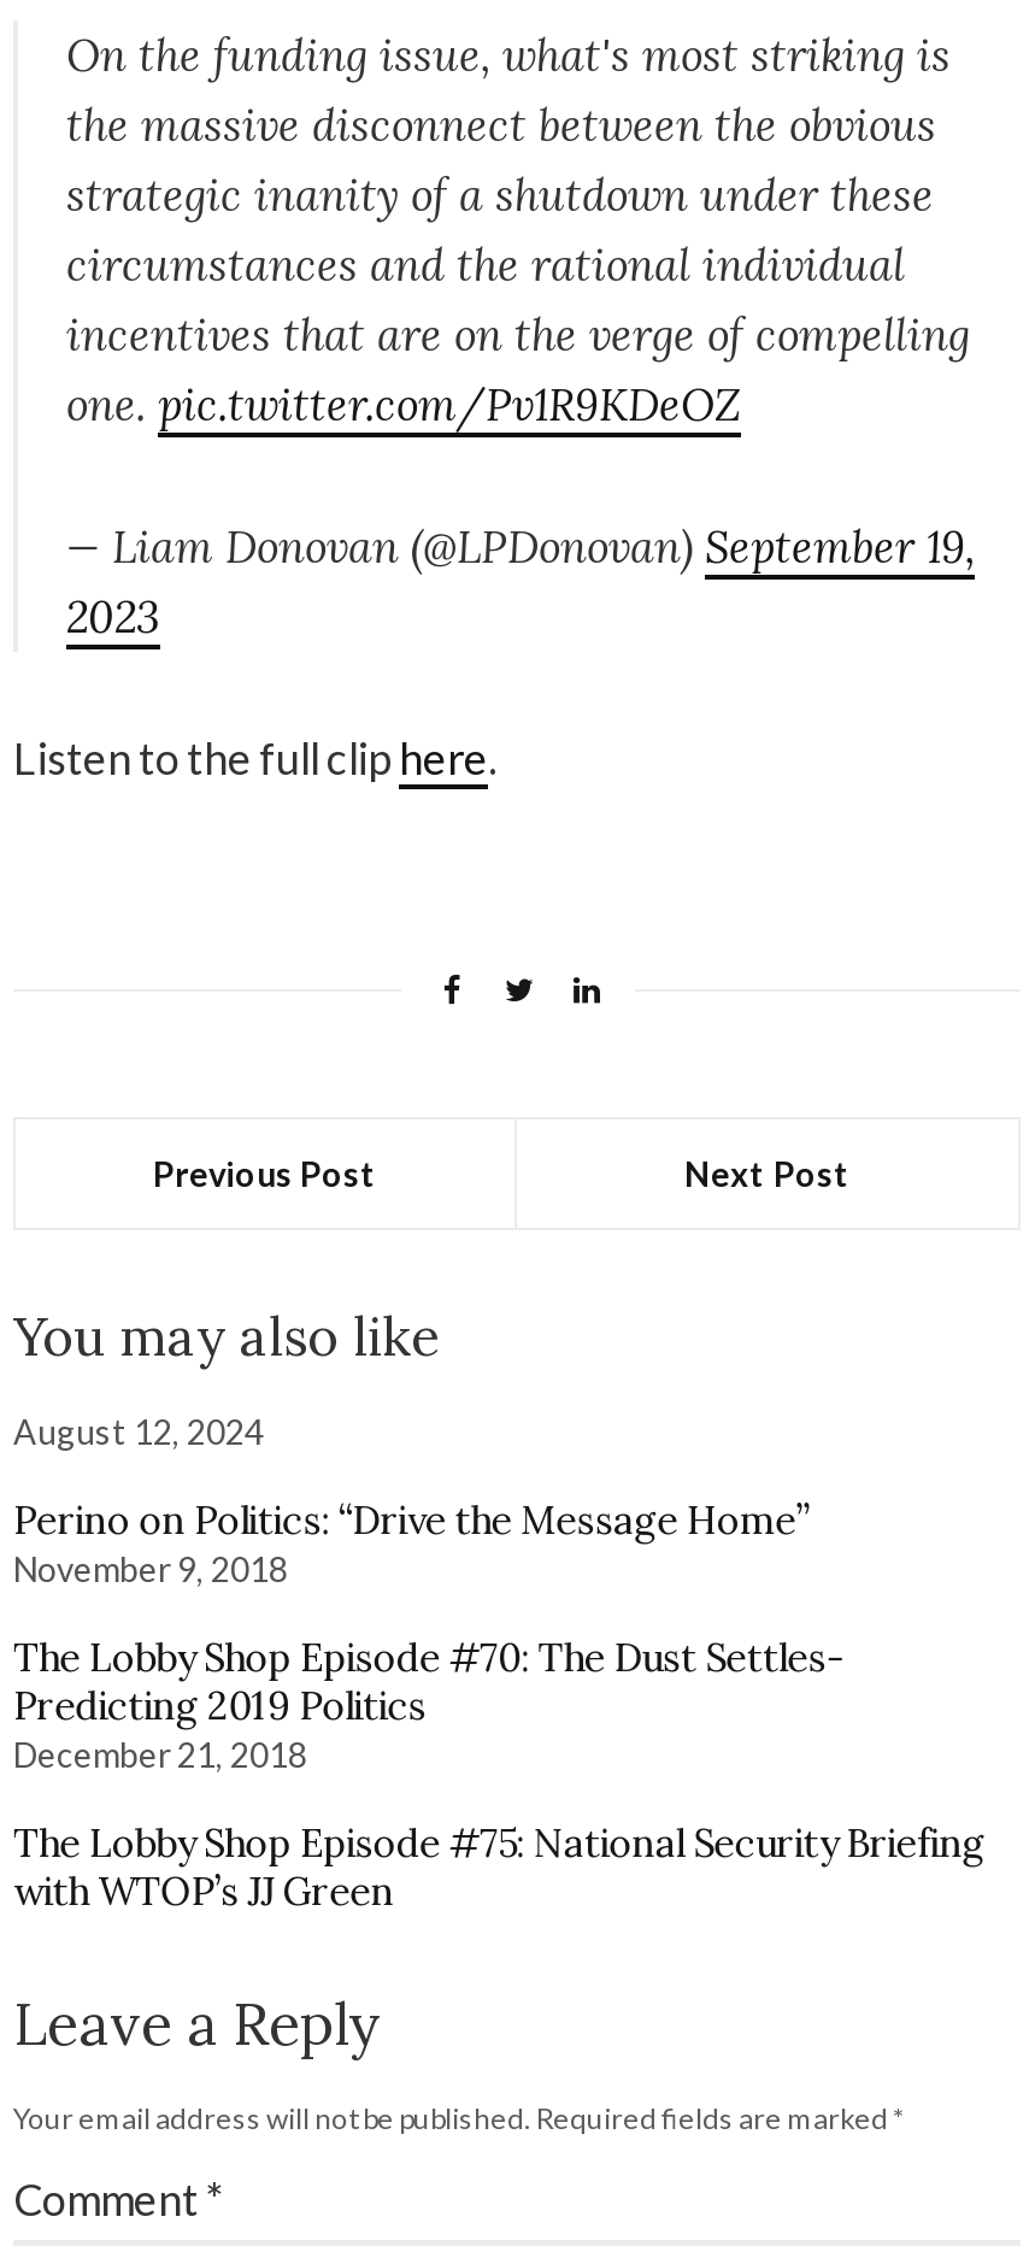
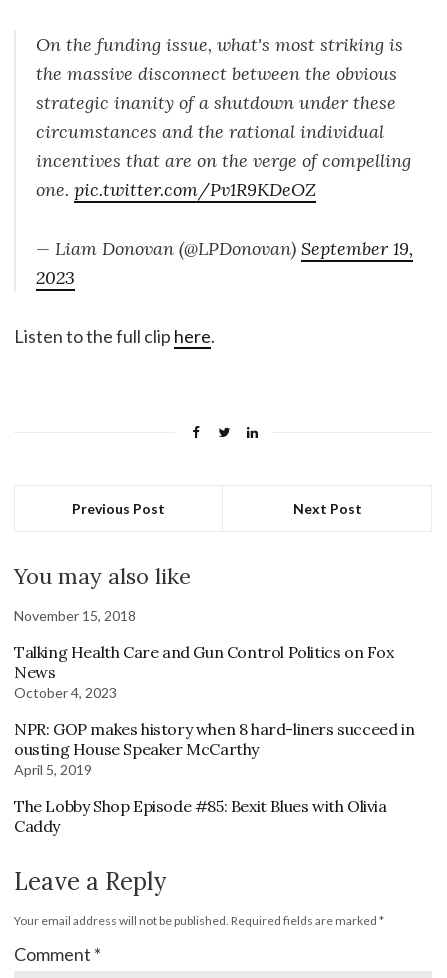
[13,1410,264,1451] August 12, 2024 -> [14,607,136,624] November 15, 2018
[13,1495,809,1589] Perino on Politics: “Drive the Message Home” | November 9, 2018 -> [14,642,394,701] Talking Health Care and Gun Control Politics on Fox | News | October 4, 2023
[13,1632,845,1774] The Lobby Shop Episode #70: The Dust Settles- | Predicting 2019 Politics | December 21, 2018 -> [14,719,414,778] NPR: GOP makes history when 8 hard-liners succeed in | ousting House Speaker McCarthy | April 5, 2019
[13,1818,985,1914] The Lobby Shop Episode #75: National Security Briefing | with WTOP’s JJ Green -> [14,796,387,836] The Lobby Shop Episode #85: Bexit Blues with Olivia | Caddy

